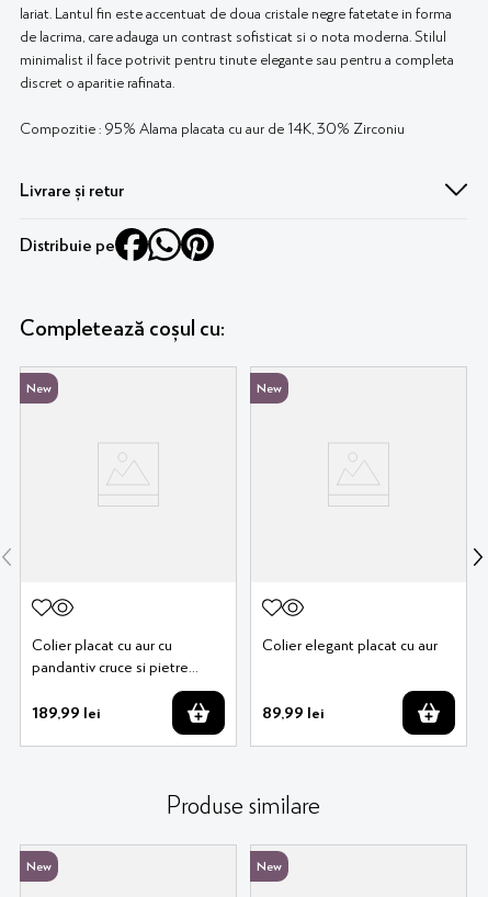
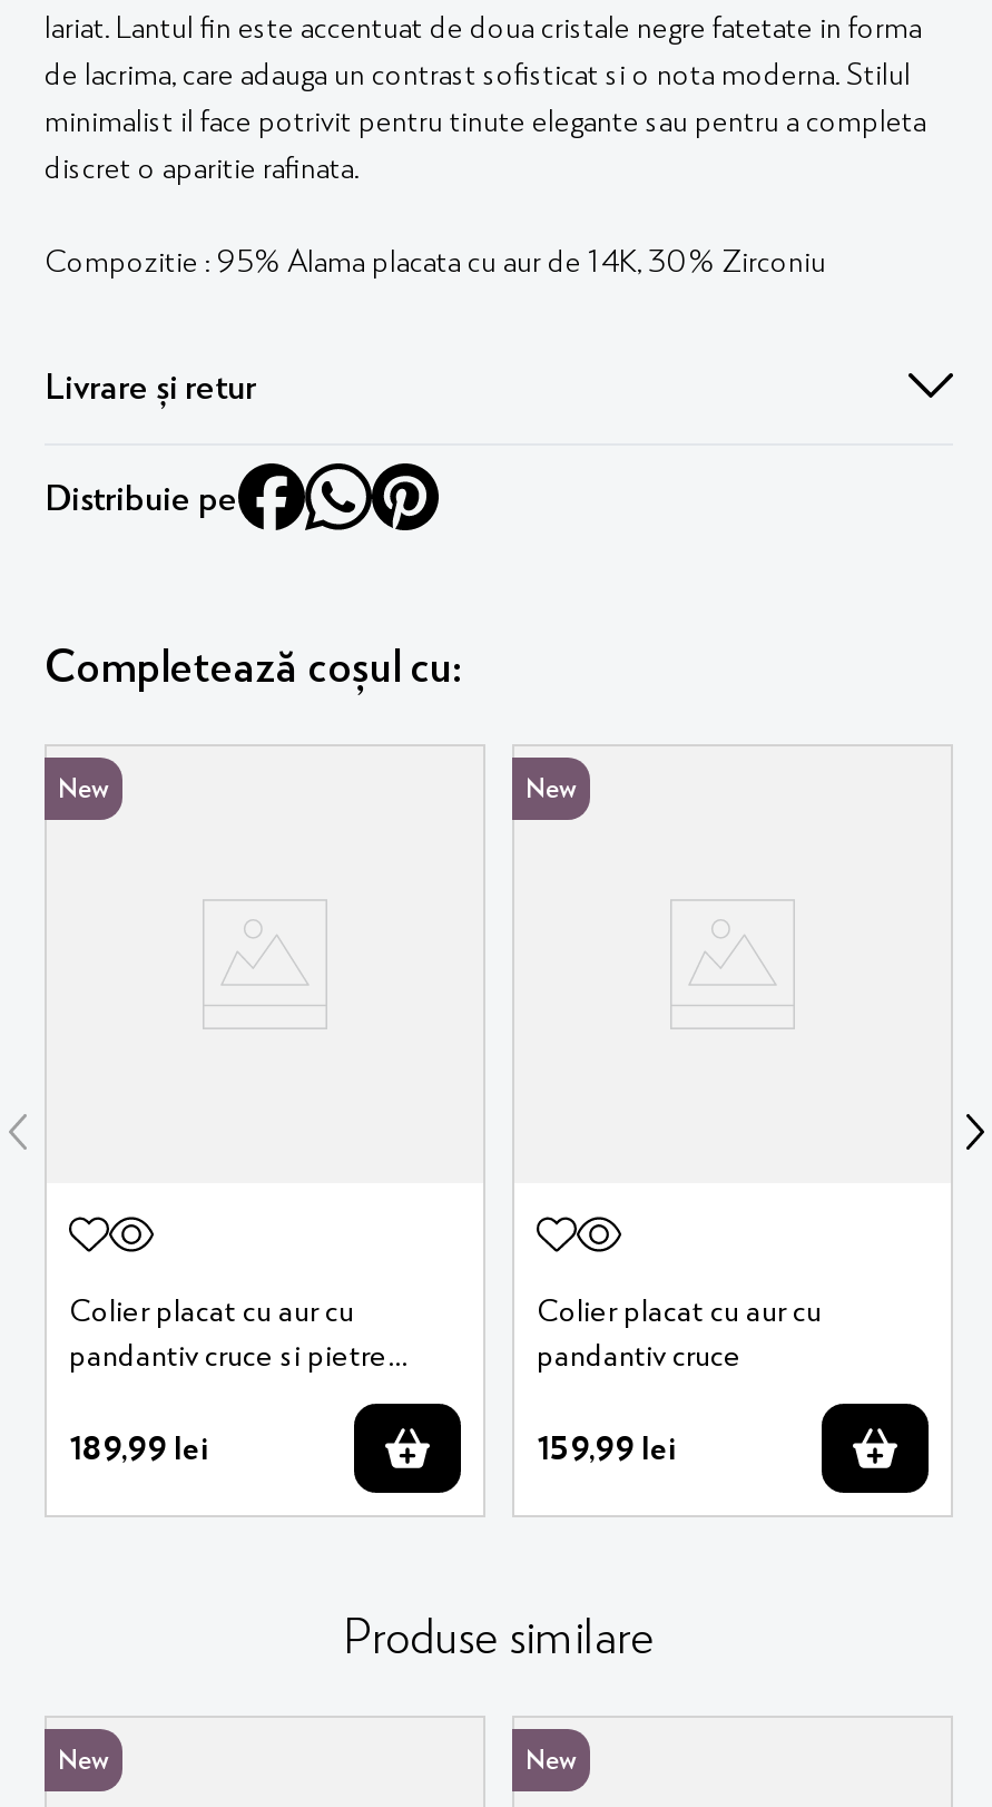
[262,635,438,654] Colier elegant placat cu aur -> [537,1290,822,1373] Colier placat cu aur cu | pandantiv cruce
[262,703,325,722] 89,99 lei -> [537,1428,677,1466] 159,99 lei

